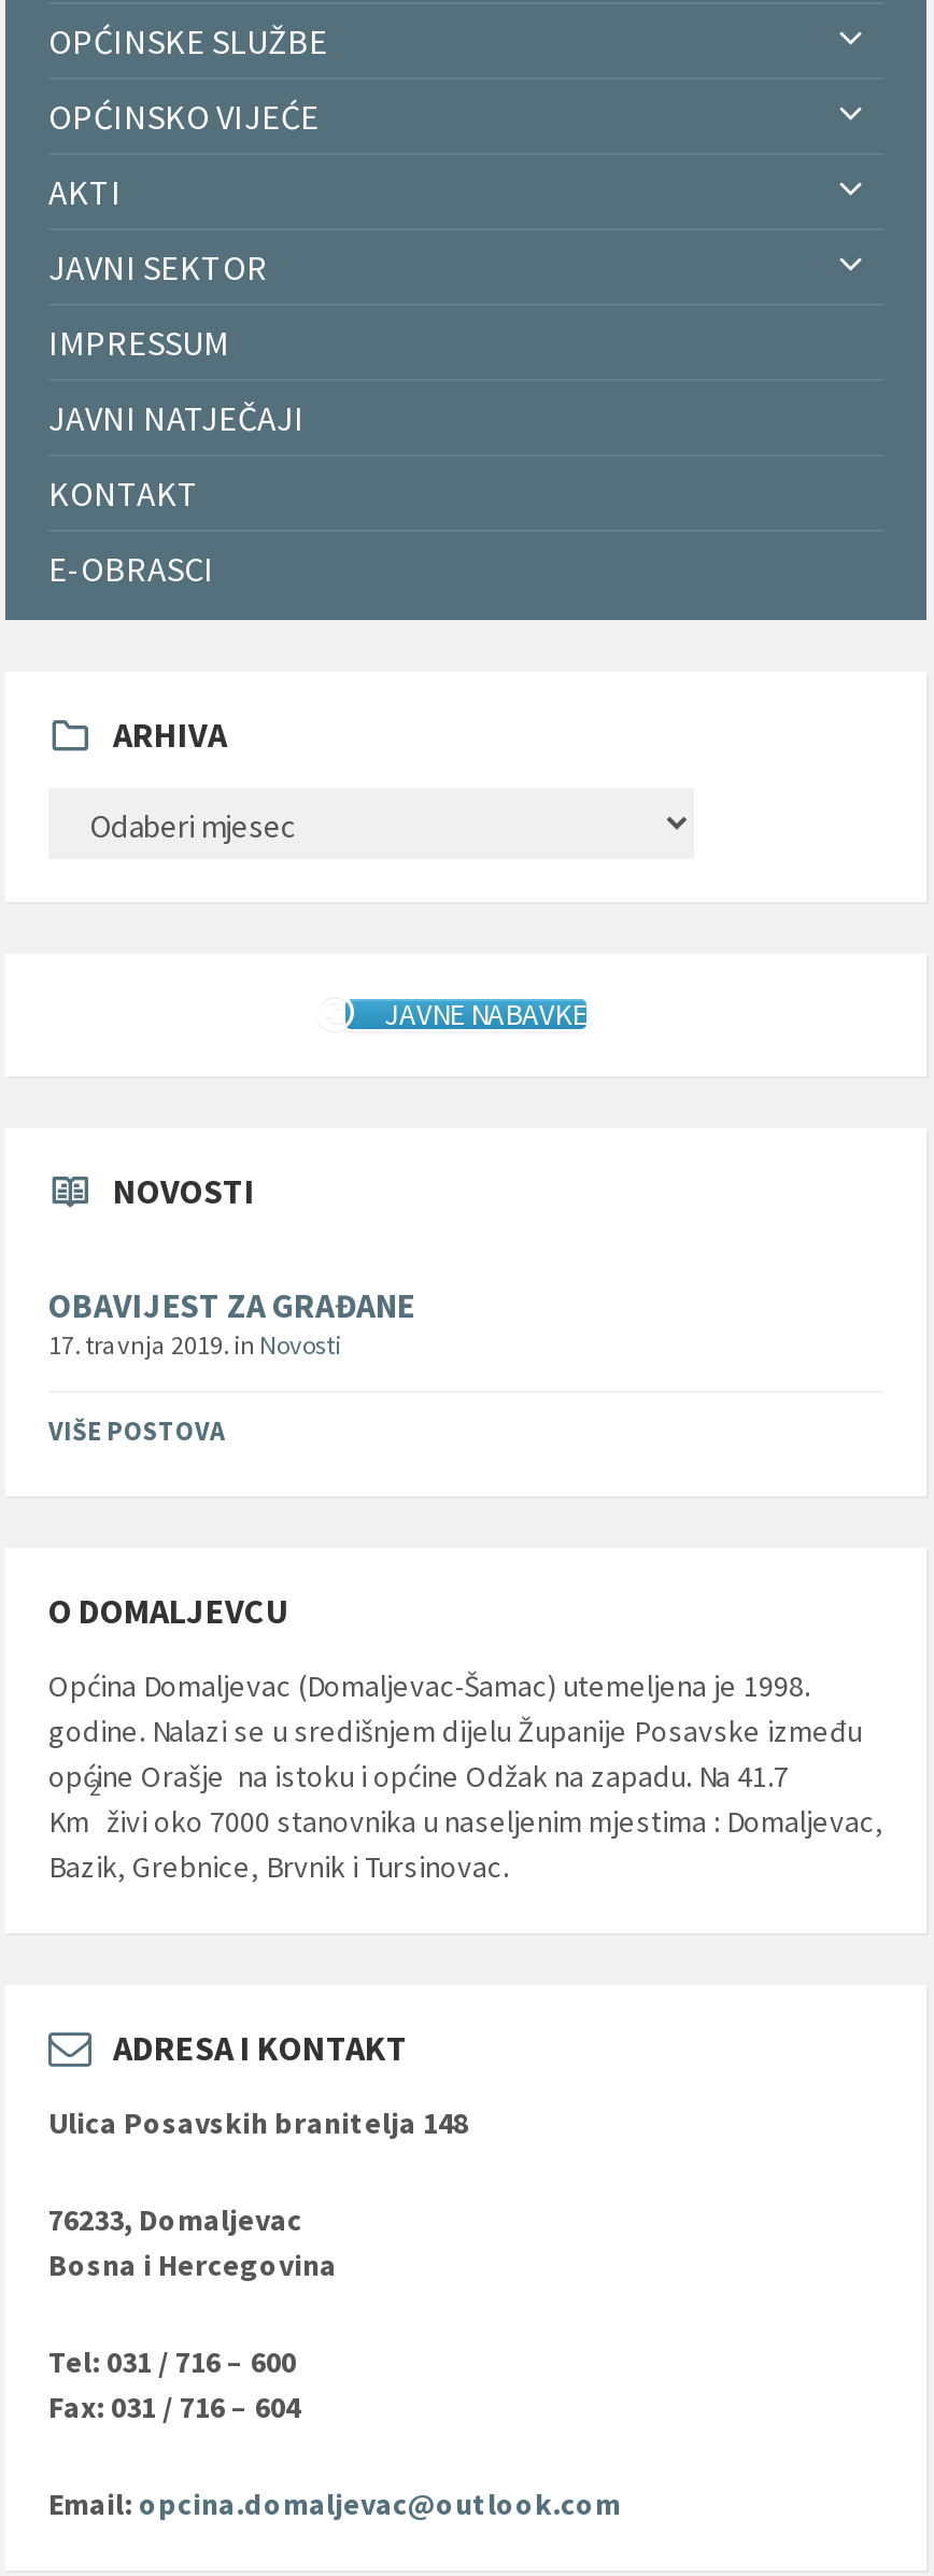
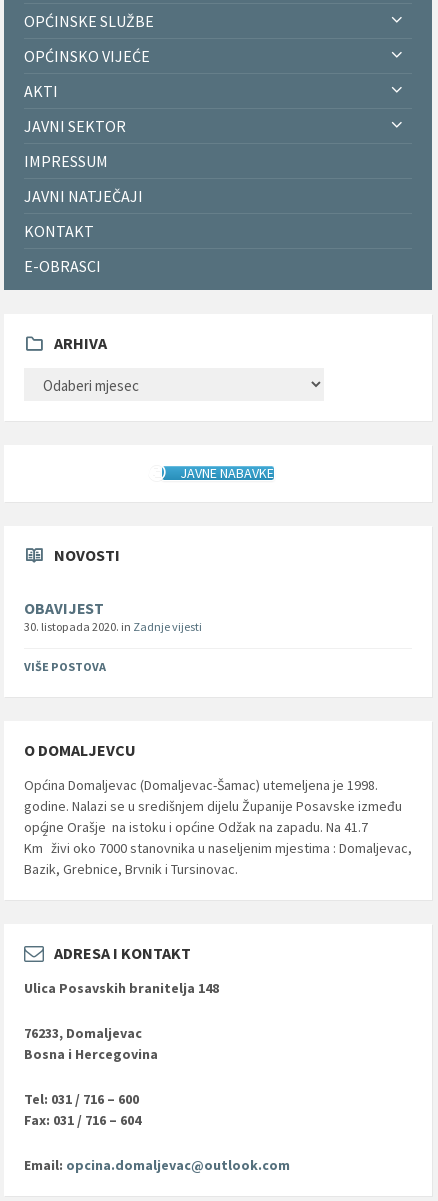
[48,1286,414,1361] OBAVIJEST ZA GRAĐANE | 17. travnja 2019. in Novosti -> [24,599,202,634] OBAVIJEST | 30. listopada 2020. in Zadnje vijesti

